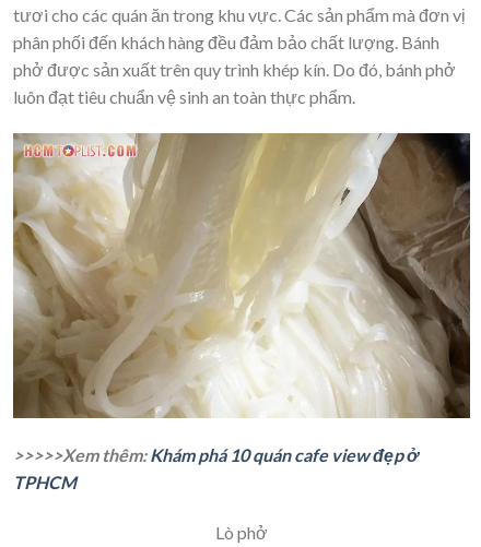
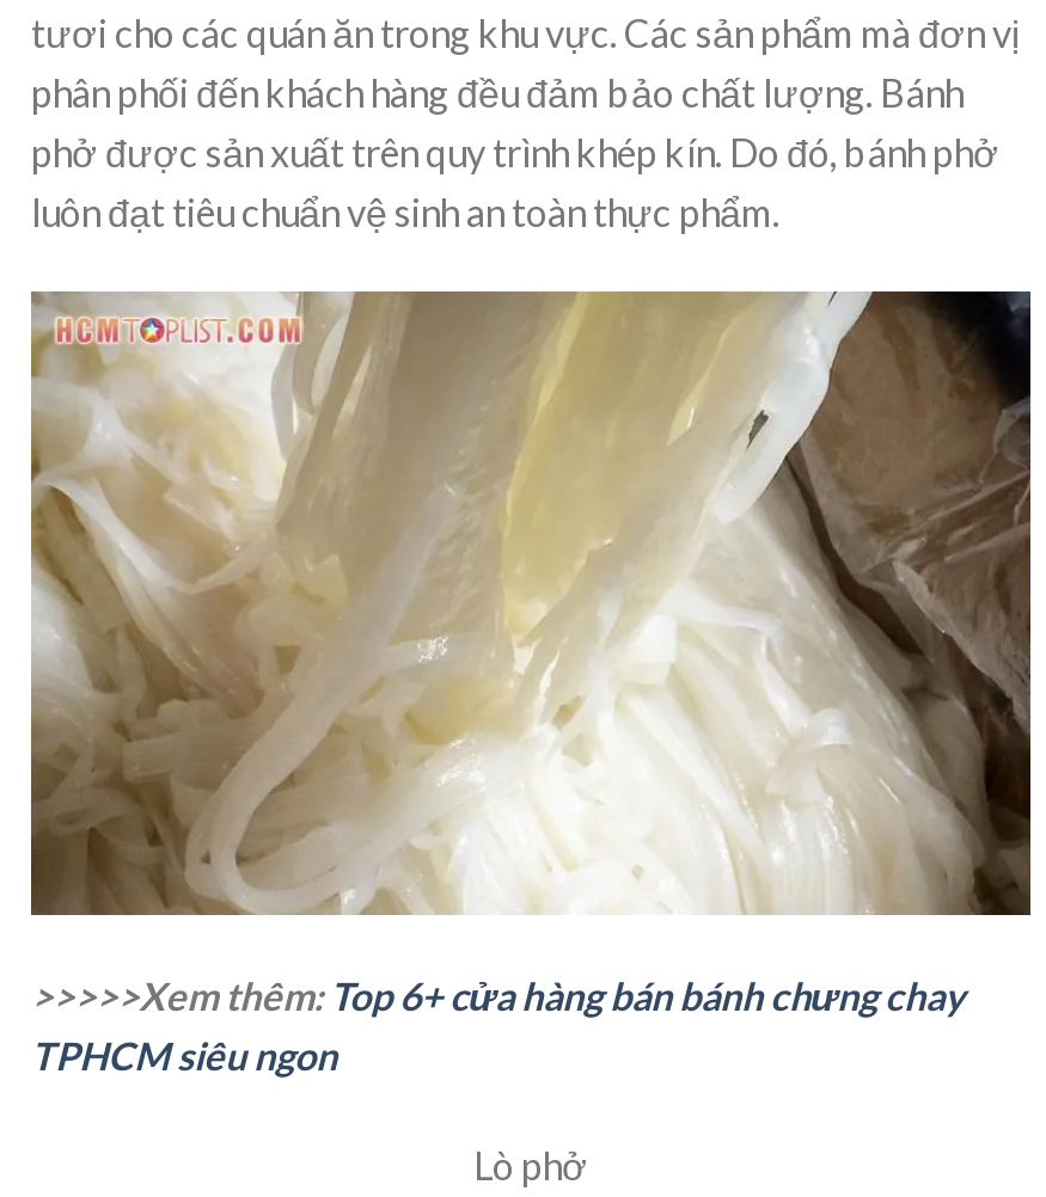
[13,445,419,493] >>>>>Xem thêm: Khám phá 10 quán cafe view đẹp ở | TPHCM -> [31,973,966,1078] >>>>>Xem thêm: Top 6+ cửa hàng bán bánh chưng chay | TPHCM siêu ngon

